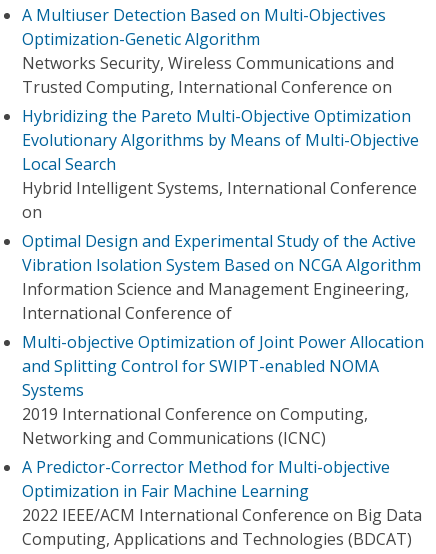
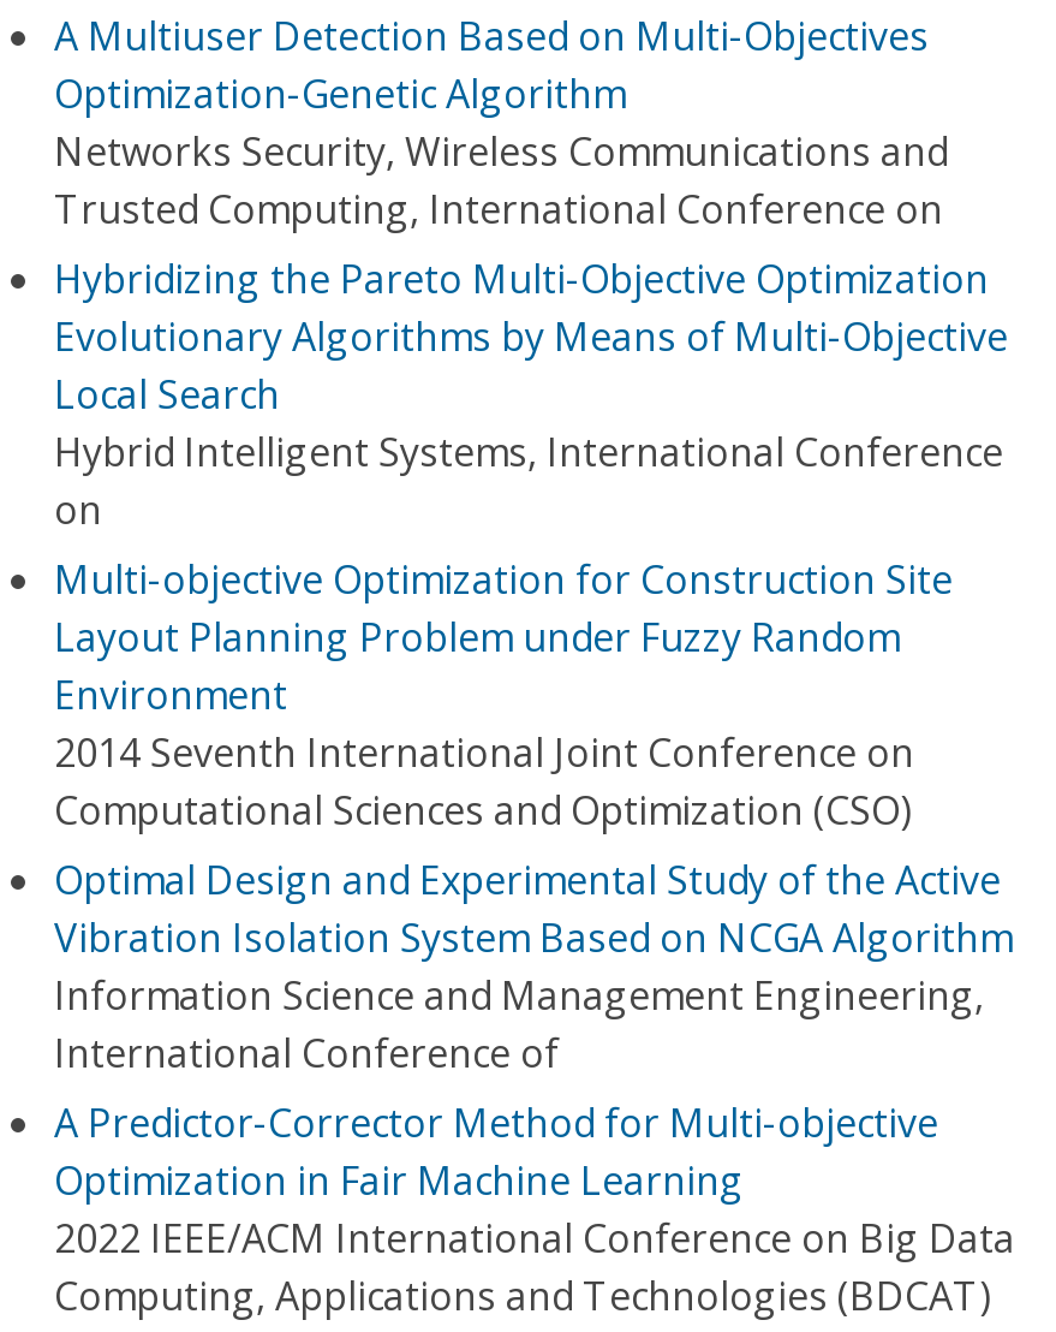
none -> [54,553,953,837] Multi-objective Optimization for Construction Site | Layout Planning Problem under Fuzzy Random | Environment | 2014 Seventh International Joint Conference on | Computational Sciences and Optimization (CSO)
moved [22,230,421,324] -> [54,854,1013,1080]: Optimal Design and Experimental Study of the Active | Vibration Isolation System Based on NCGA Algorithm | Information Science and Management Engineering, | International Conference of
[22,331,424,449] Multi-objective Optimization of Joint Power Allocation | and Splitting Control for SWIPT-enabled NOMA | Systems | 2019 International Conference on Computing, | Networking and Communications (ICNC) -> none

